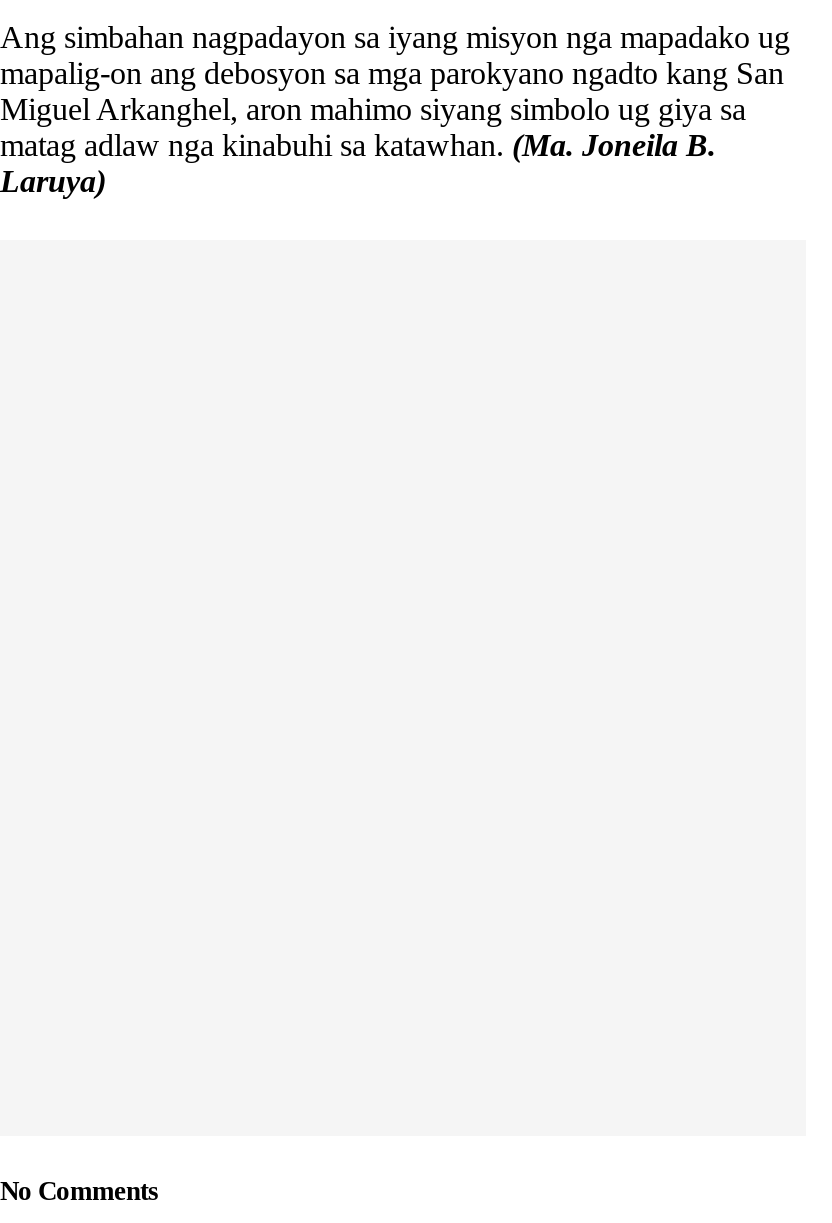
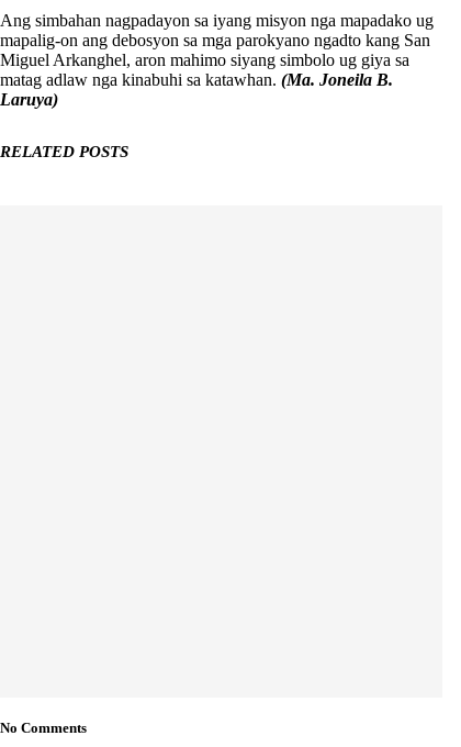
none -> [0,143,128,160] RELATED POSTS

